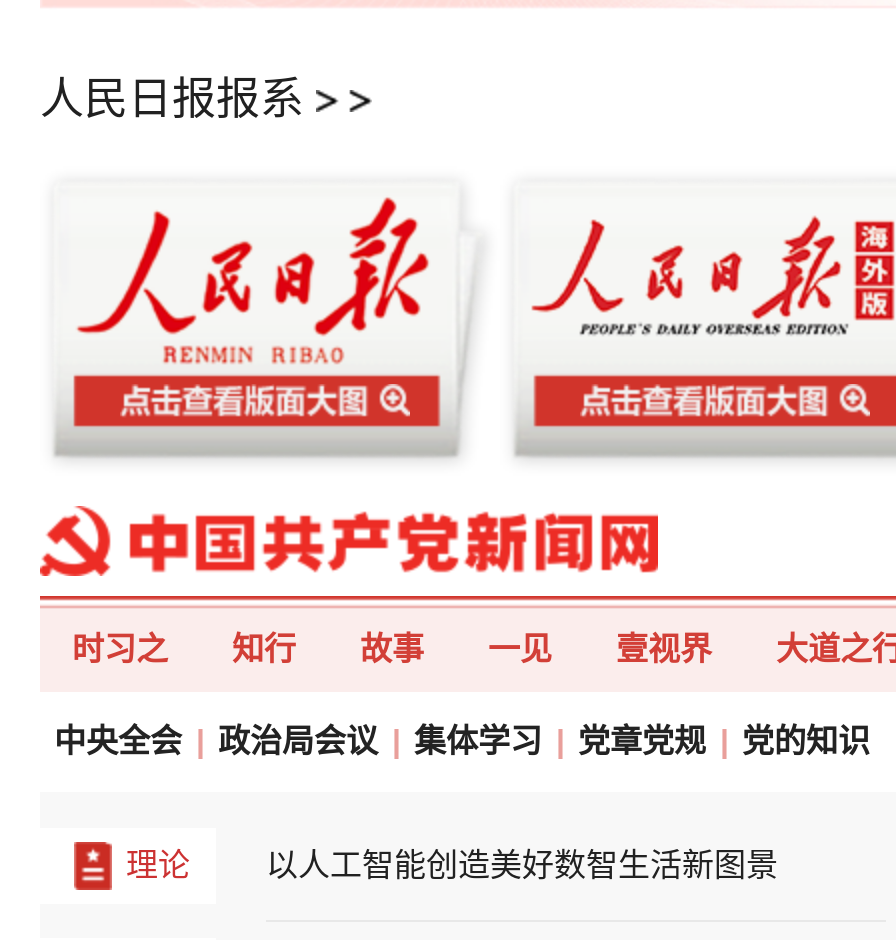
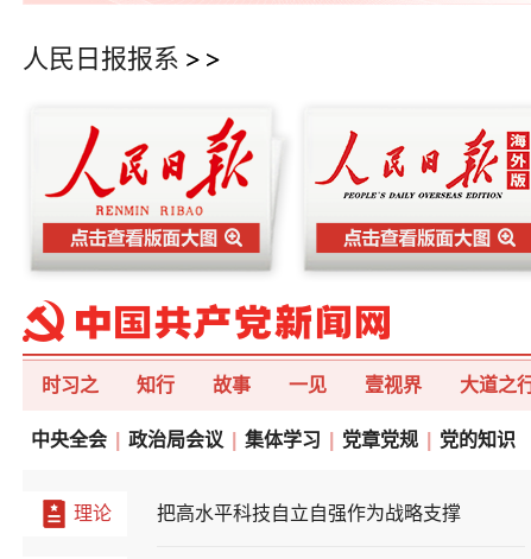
[266,848,778,882] 以人工智能创造美好数智生活新图景 -> [157,503,461,523] 把高水平科技自立自强作为战略支撑

